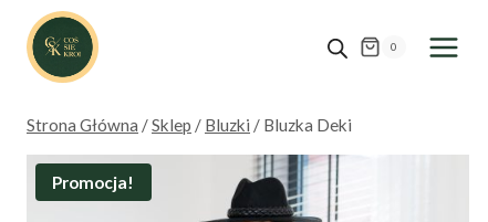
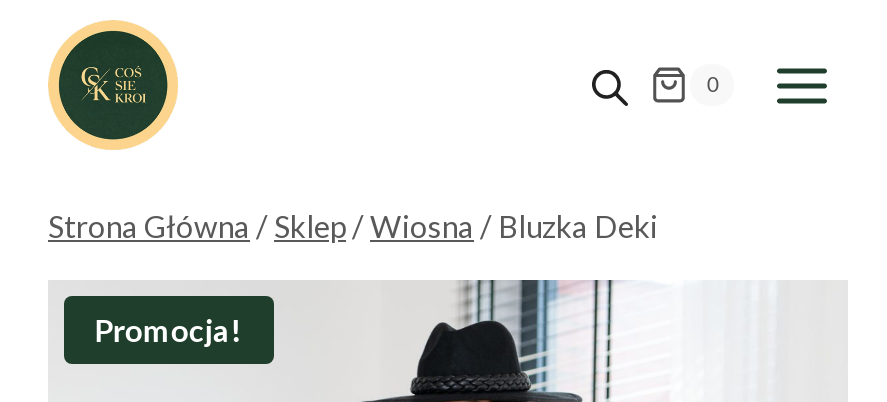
[27,115,352,135] Strona Główna / Sklep / Bluzki / Bluzka Deki -> [48,208,658,244] Strona Główna / Sklep / Wiosna / Bluzka Deki

